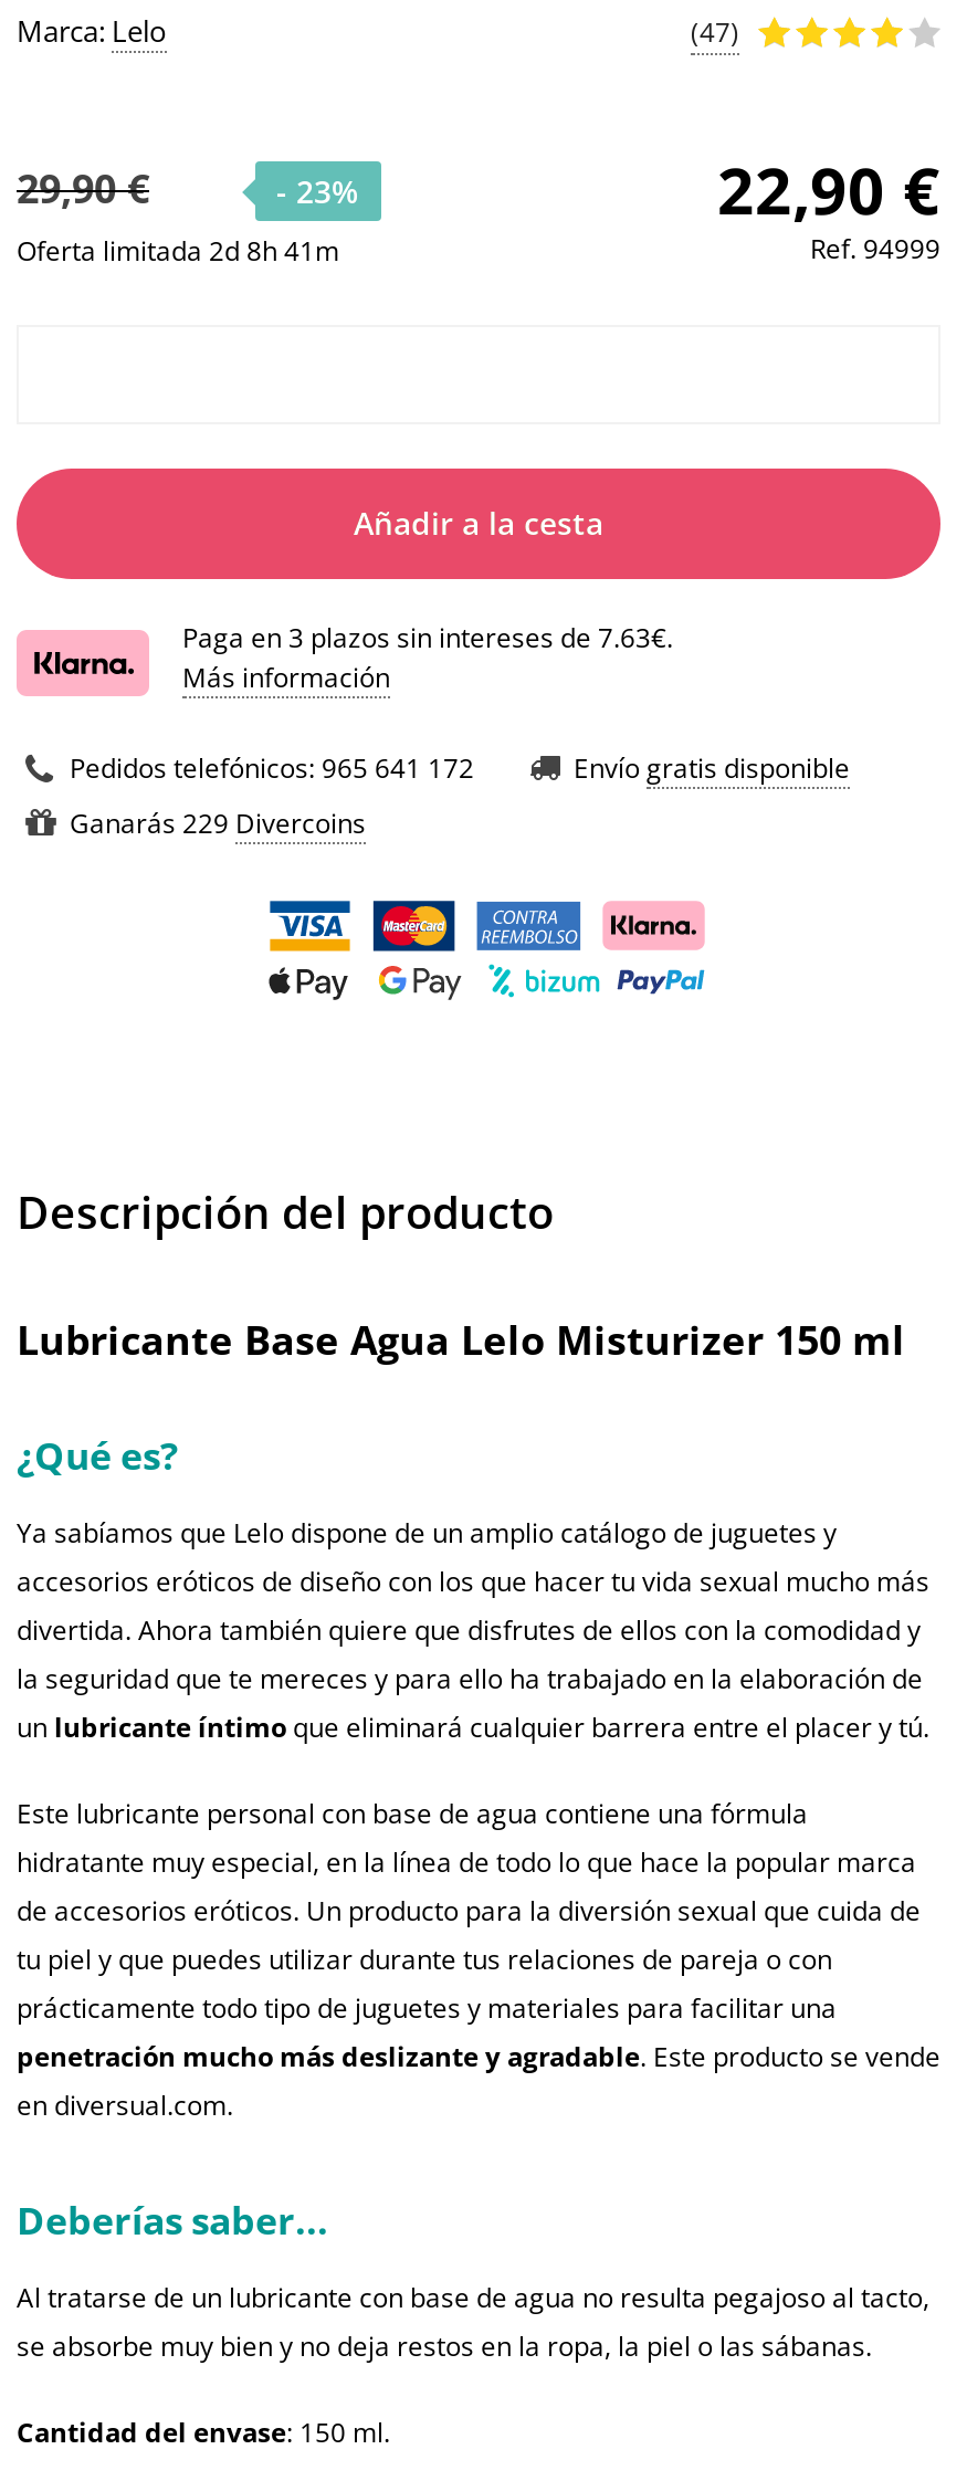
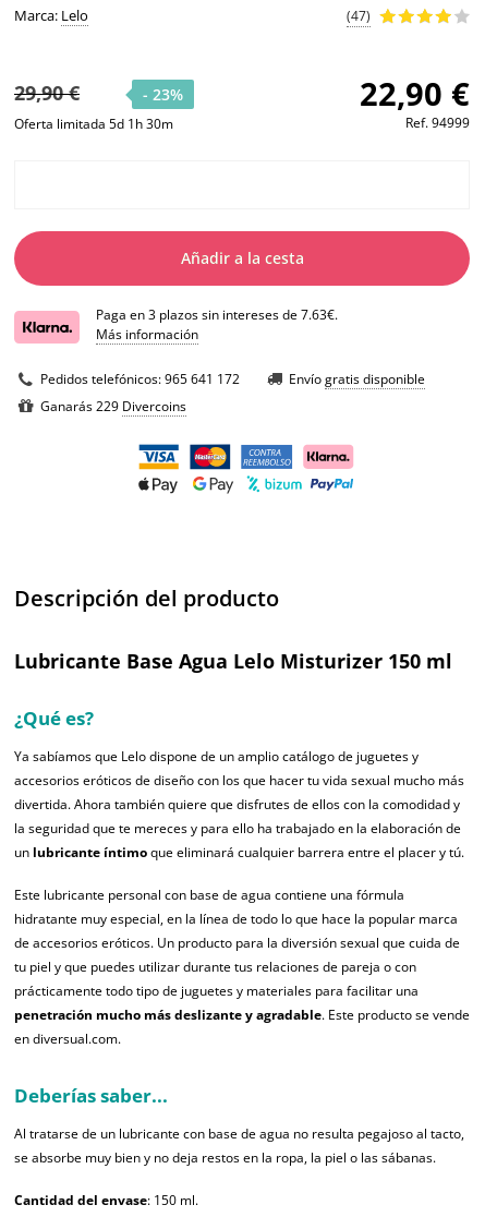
[17,233,339,270] Oferta limitada 2d 8h 41m -> [14,115,173,133] Oferta limitada 5d 1h 30m

